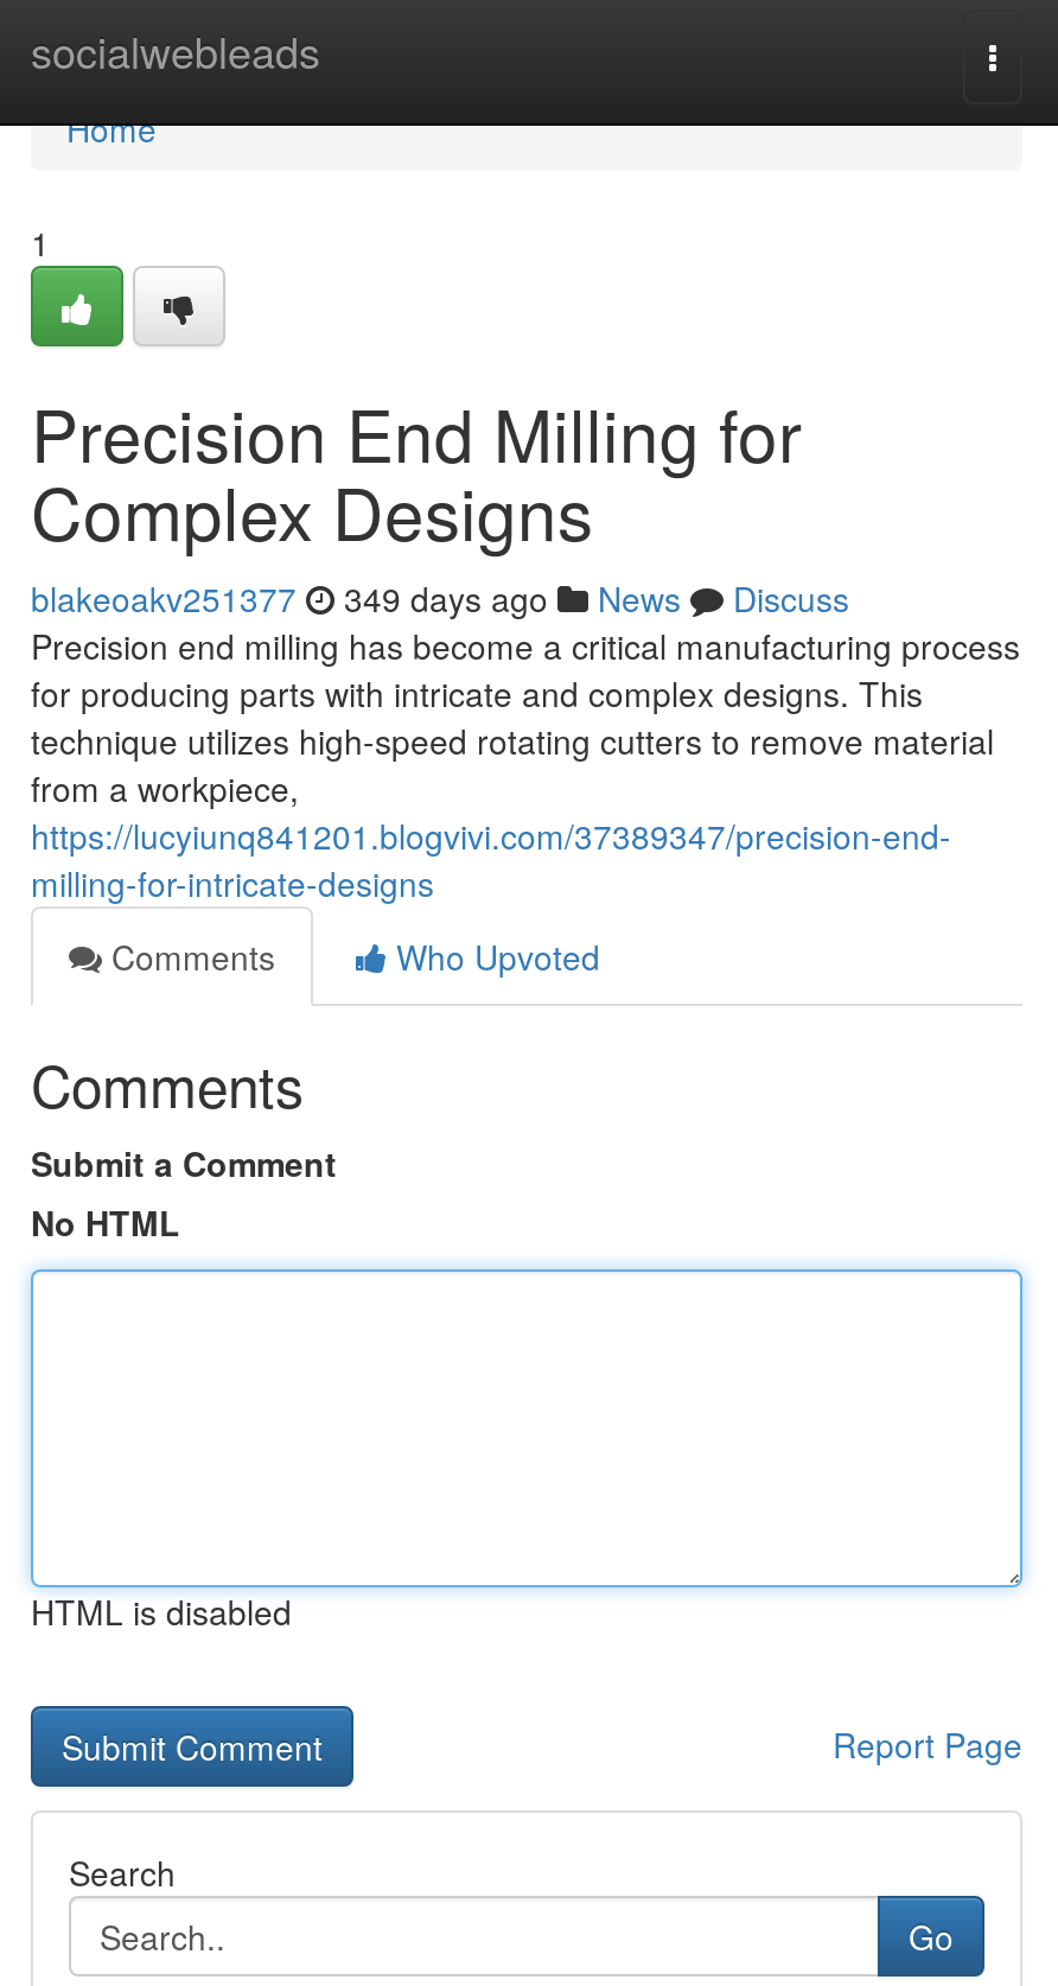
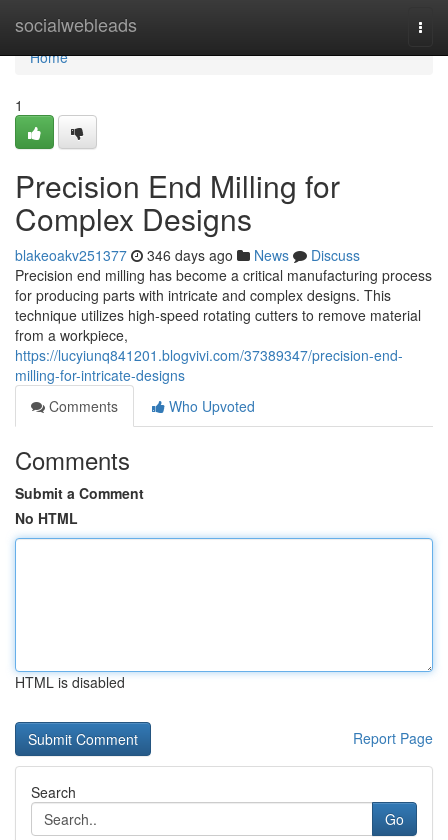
[31,574,849,622] blakeoakv251377 349 days ago News Discuss -> [15,245,360,265] blakeoakv251377 346 days ago News Discuss

